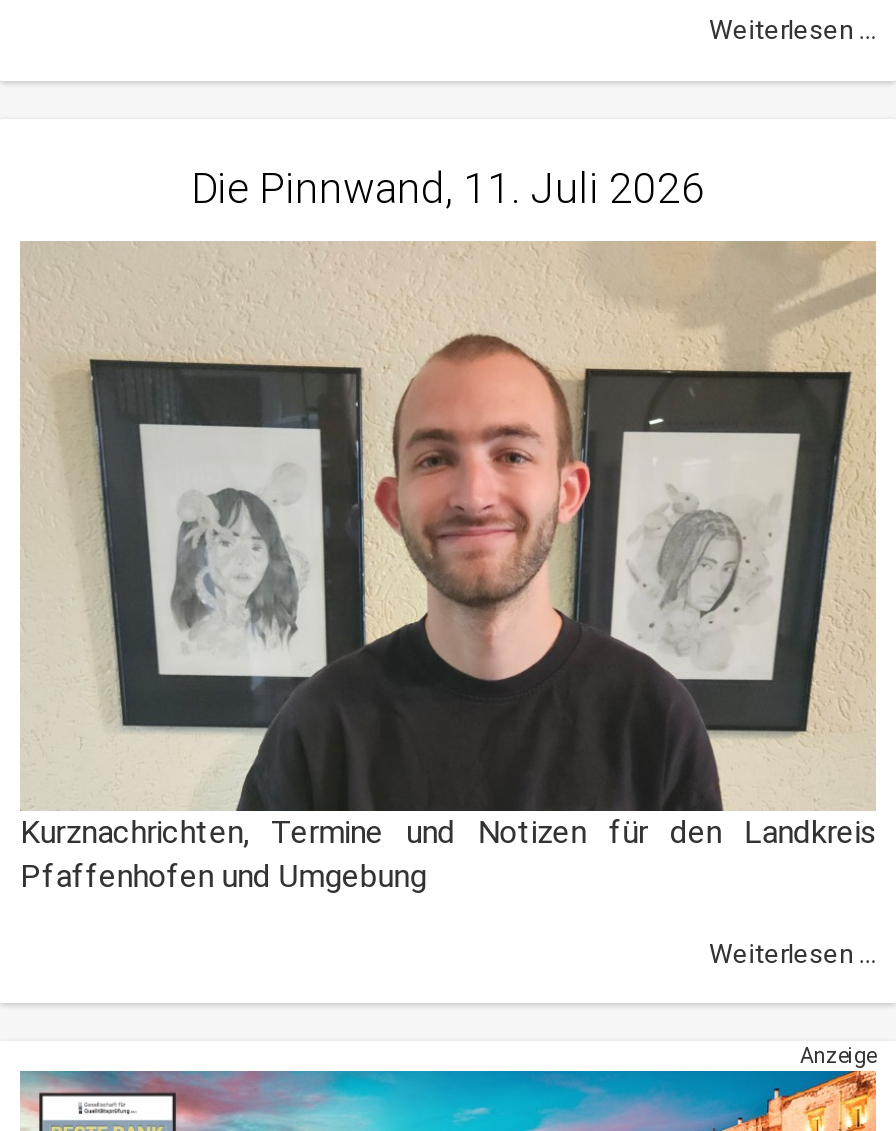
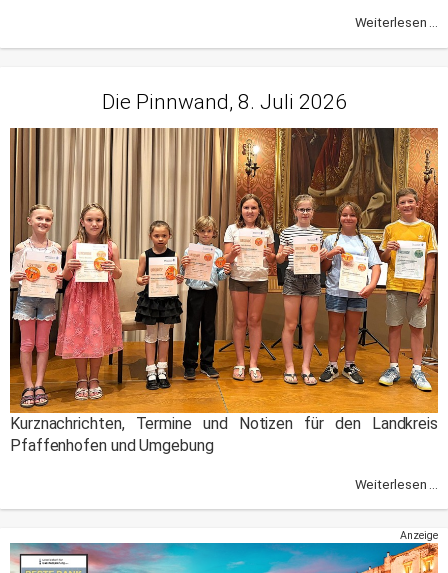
[191,165,705,213] Die Pinnwand, 11. Juli 2026 -> [101,90,346,114] Die Pinnwand, 8. Juli 2026
[20,241,876,809] [image] -> [9,128,439,412] [image]

